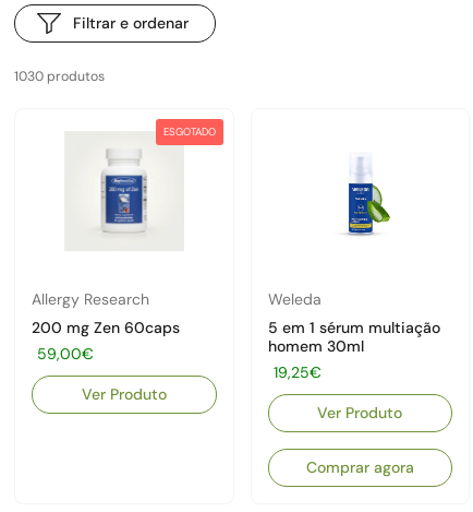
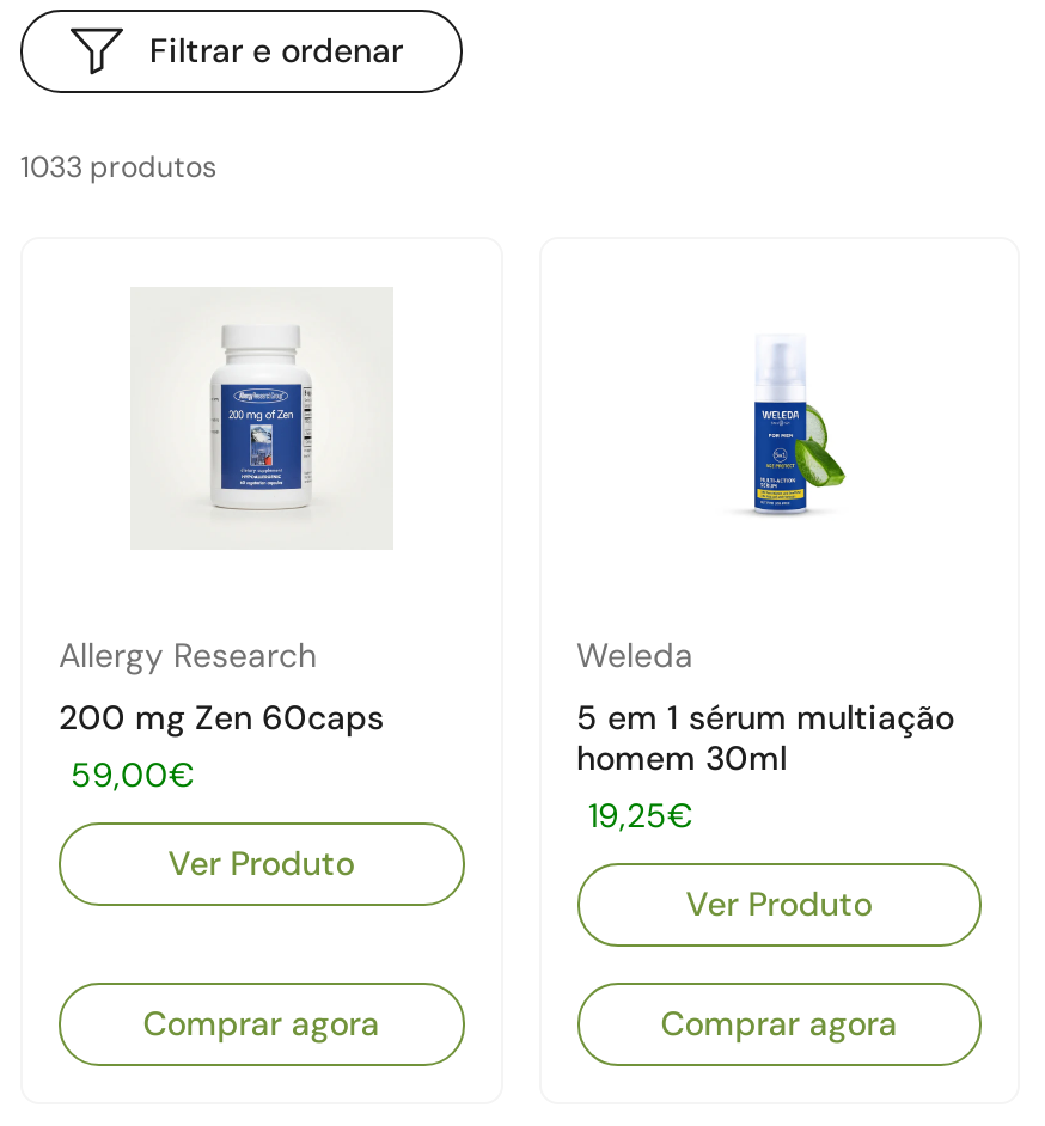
[14,68,105,85] 1030 produtos -> [20,148,216,186] 1033 produtos
[163,124,215,139] ESGOTADO -> [143,1000,379,1044] Comprar agora

